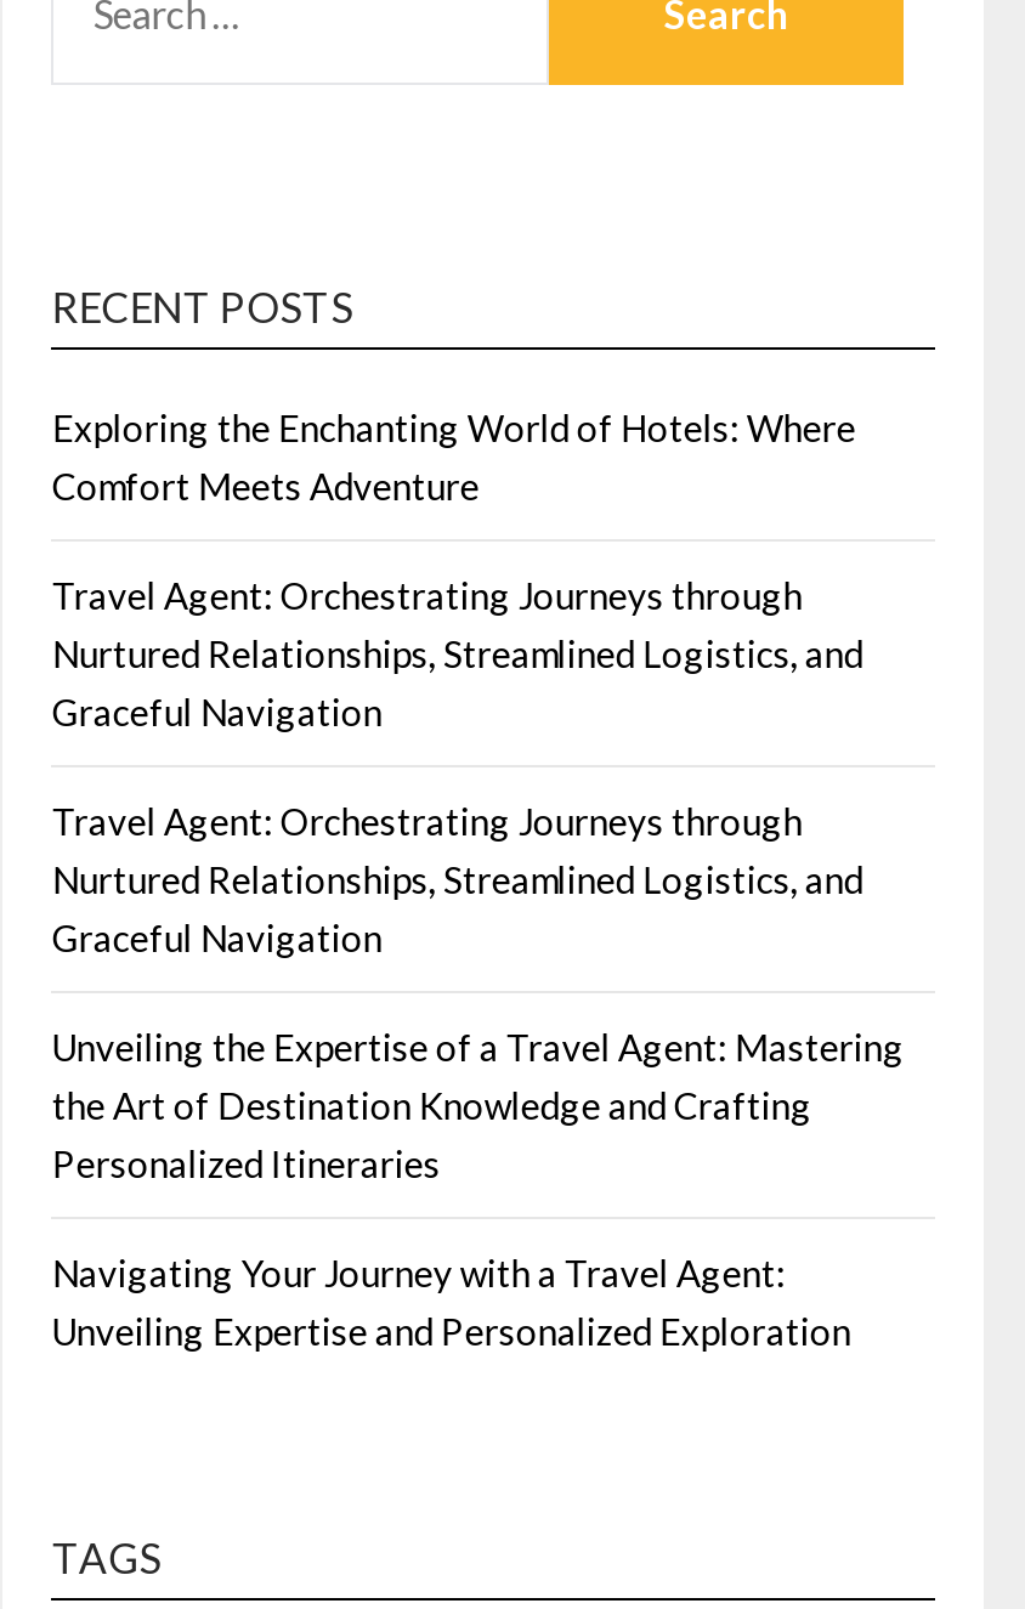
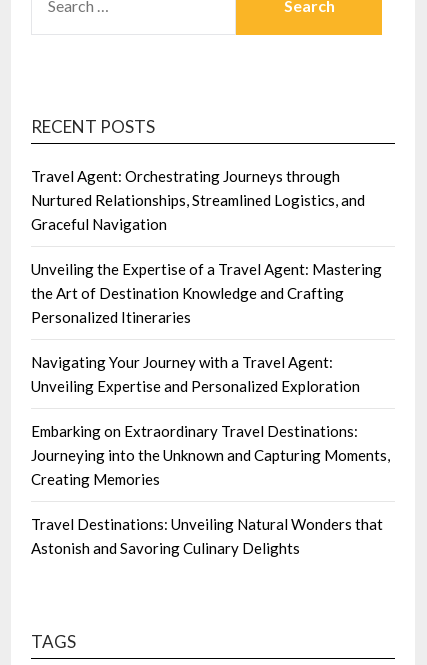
[52,406,863,734] Exploring the Enchanting World of Hotels: Where | Comfort Meets Adventure | Travel Agent: Orchestrating Journeys through | Nurtured Relationships, Streamlined Logistics, and | Graceful Navigation -> none
moved [52,800,905,1354] -> [31,167,382,395]: Travel Agent: Orchestrating Journeys through | Nurtured Relationships, Streamlined Logistics, and | Graceful Navigation | Unveiling the Expertise of a Travel Agent: Mastering | the Art of Destination Knowledge and Crafting | Personalized Itineraries | Navigating Your Journey with a Travel Agent: | Unveiling Expertise and Personalized Exploration
none -> [31,422,390,557] Embarking on Extraordinary Travel Destinations: | Journeying into the Unknown and Capturing Moments, | Creating Memories | Travel Destinations: Unveiling Natural Wonders that | Astonish and Savoring Culinary Delights

